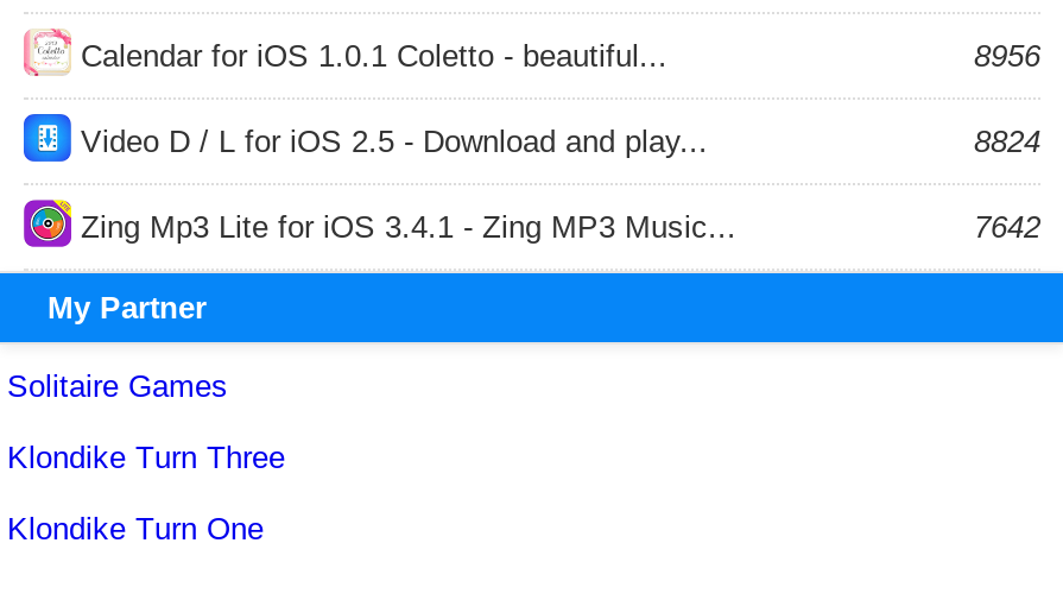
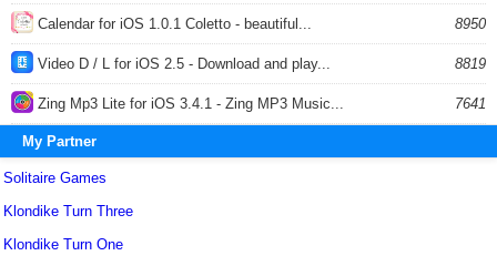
[974,38,1040,74] 8956 -> [455,16,486,32] 8950
[974,124,1040,159] 8824 -> [455,55,486,72] 8819
[974,209,1040,245] 7642 -> [455,95,486,112] 7641

